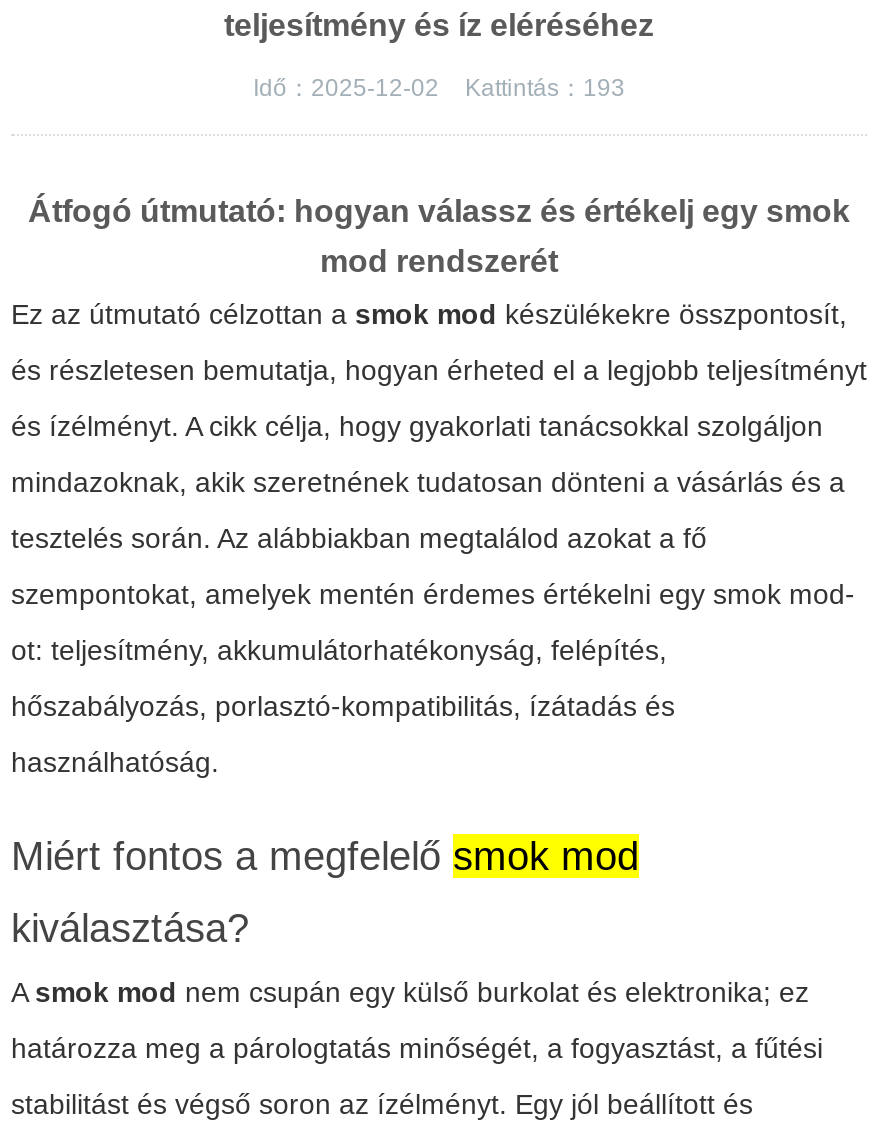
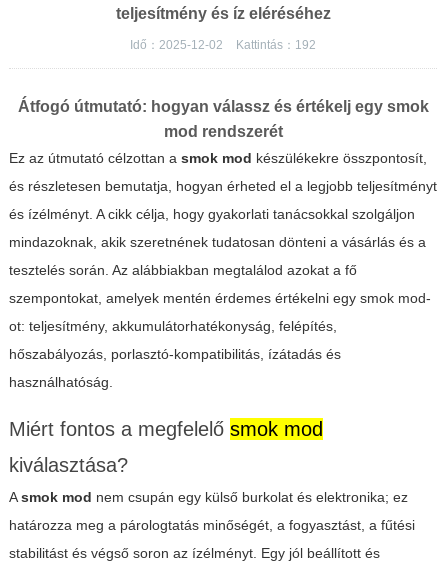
[253,75,625,103] Idő：2025-12-02 Kattintás：193 -> [130,38,316,52] Idő：2025-12-02 Kattintás：192

